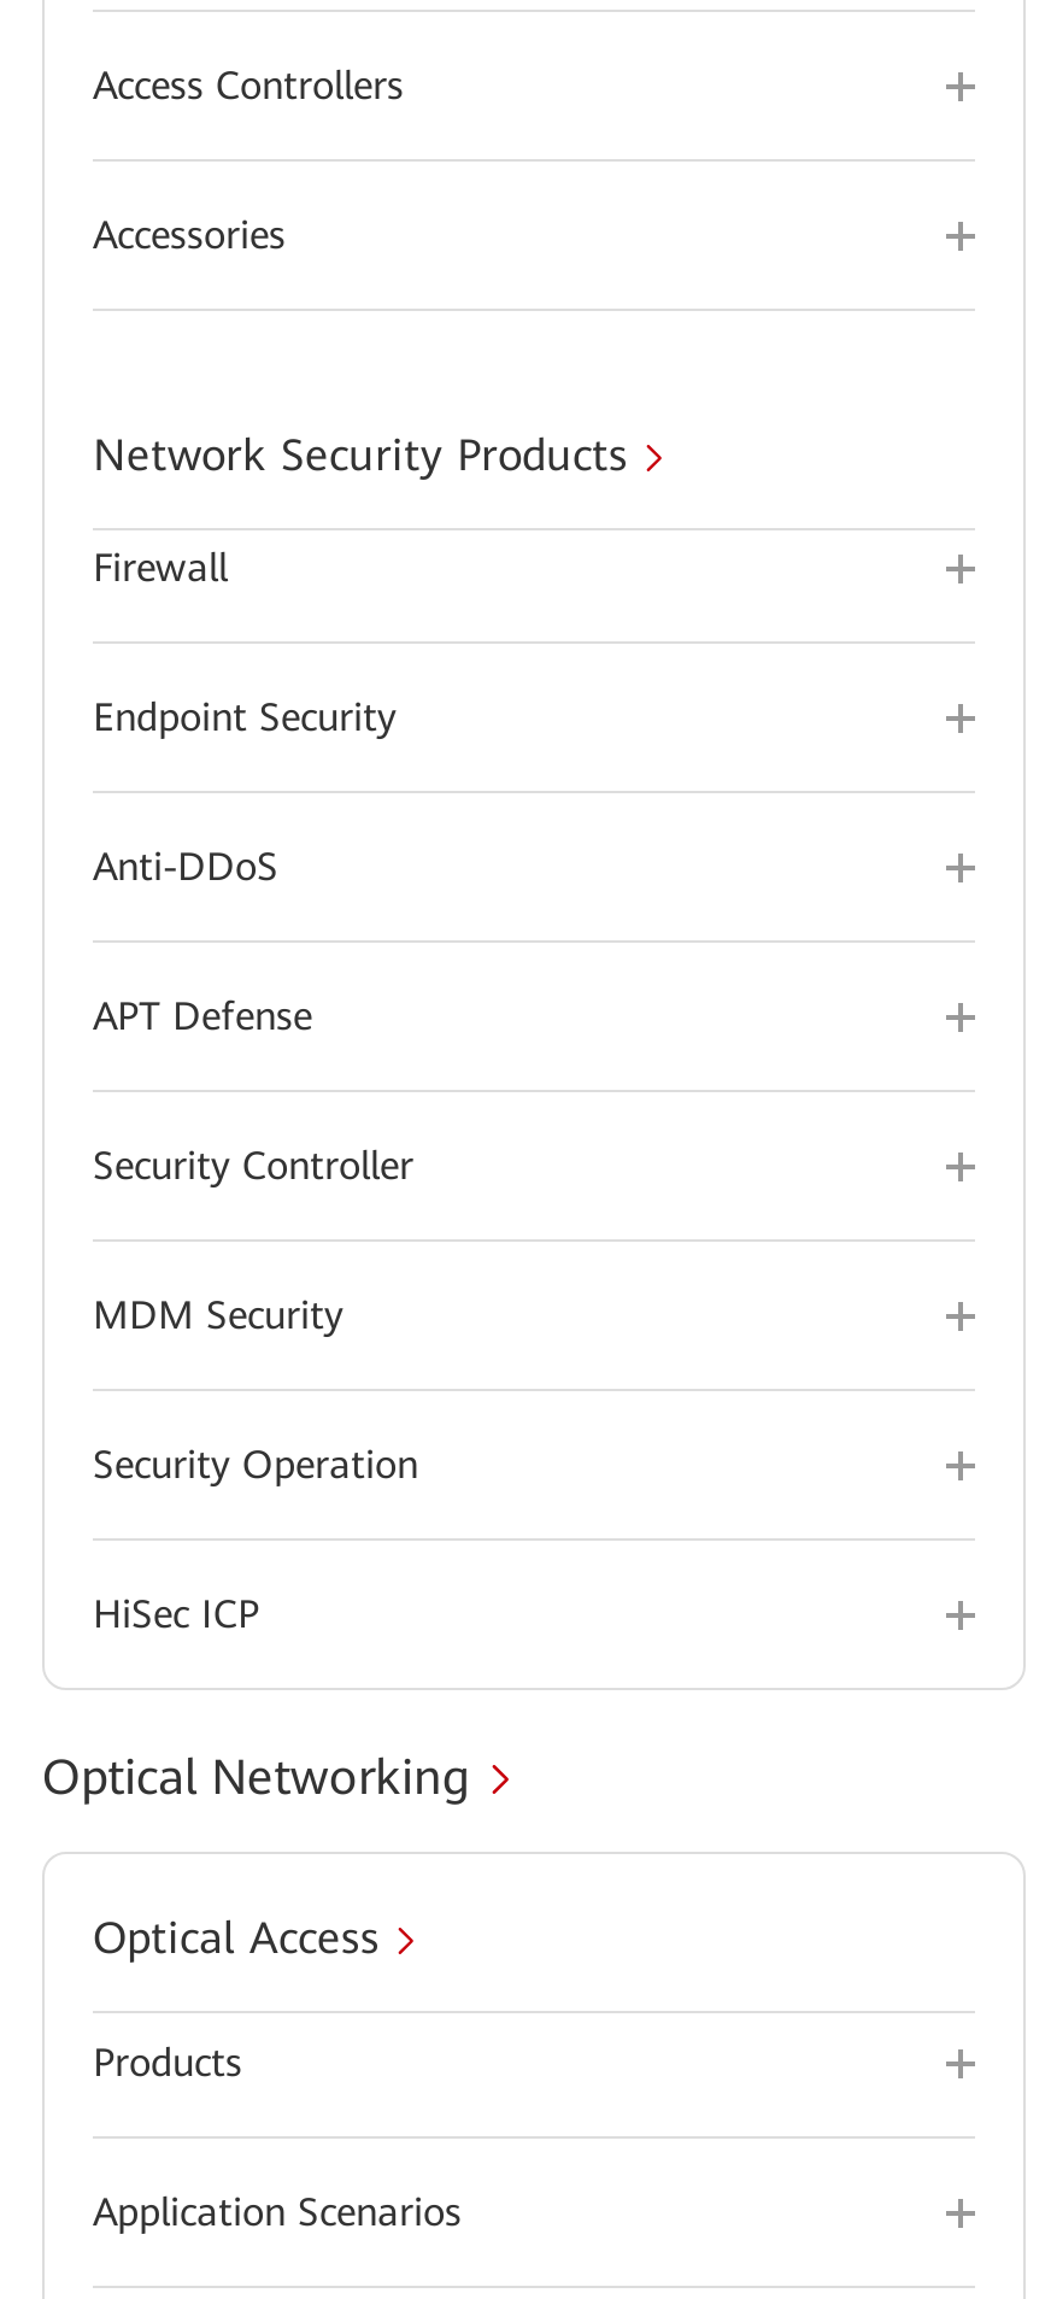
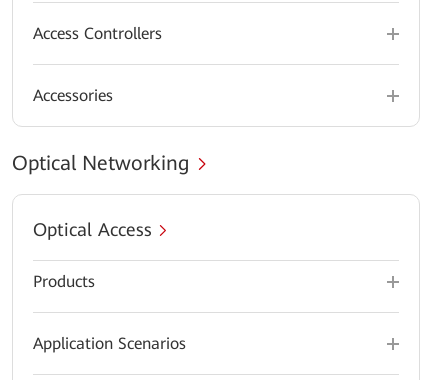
[93,429,628,1637] Network Security Products | Firewall | Endpoint Security | Anti-DDoS | APT Defense | Security Controller | MDM Security | Security Operation | HiSec ICP -> none

